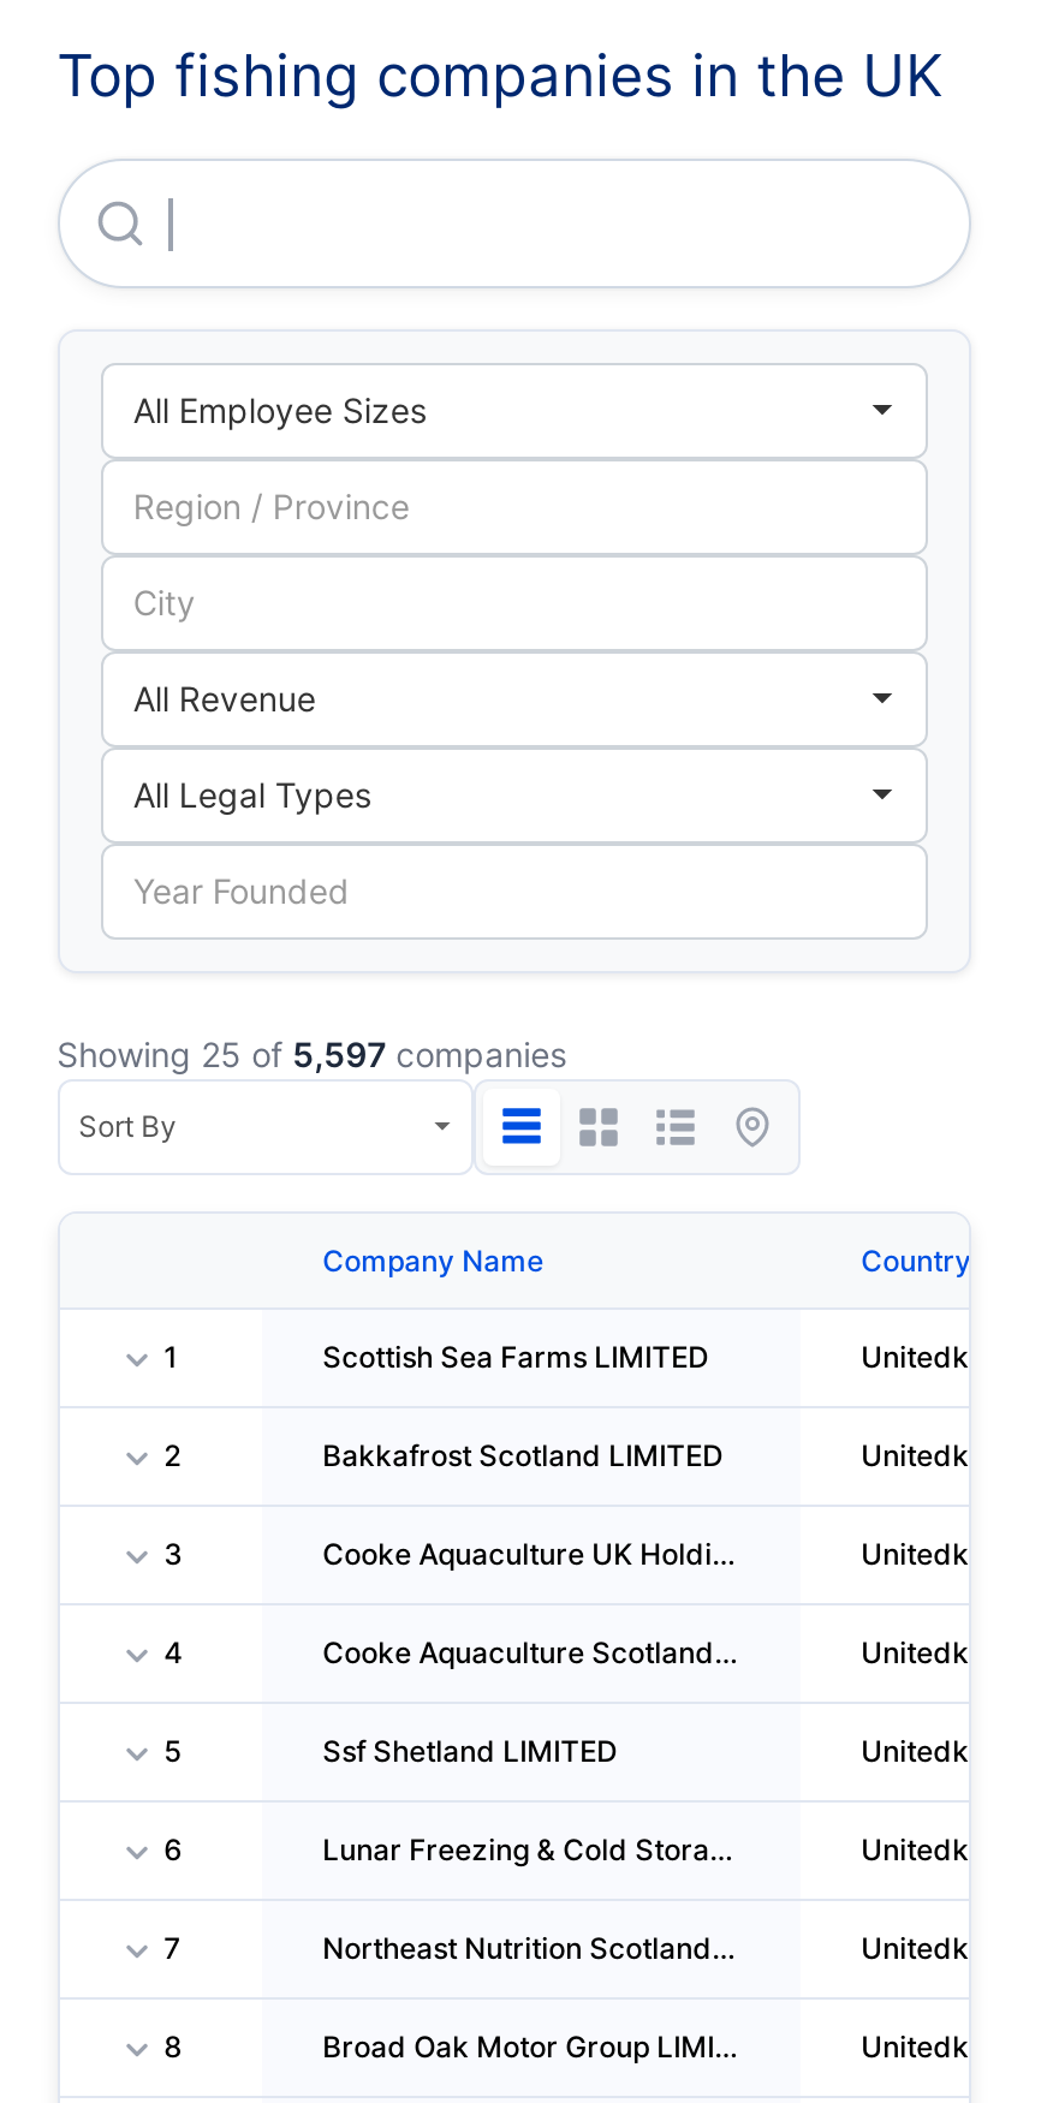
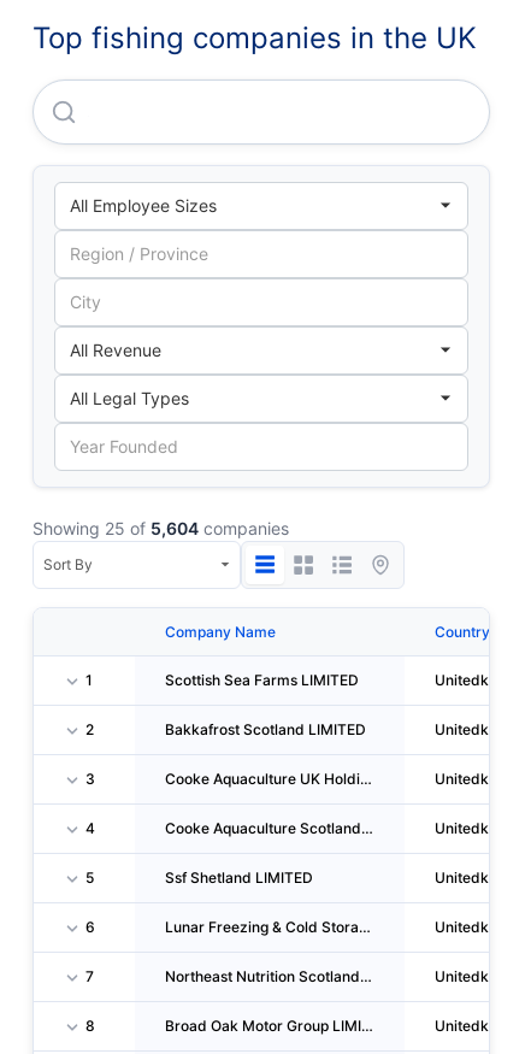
[57,1034,567,1075] Showing 25 of 5,597 companies -> [32,518,289,539] Showing 25 of 5,604 companies

